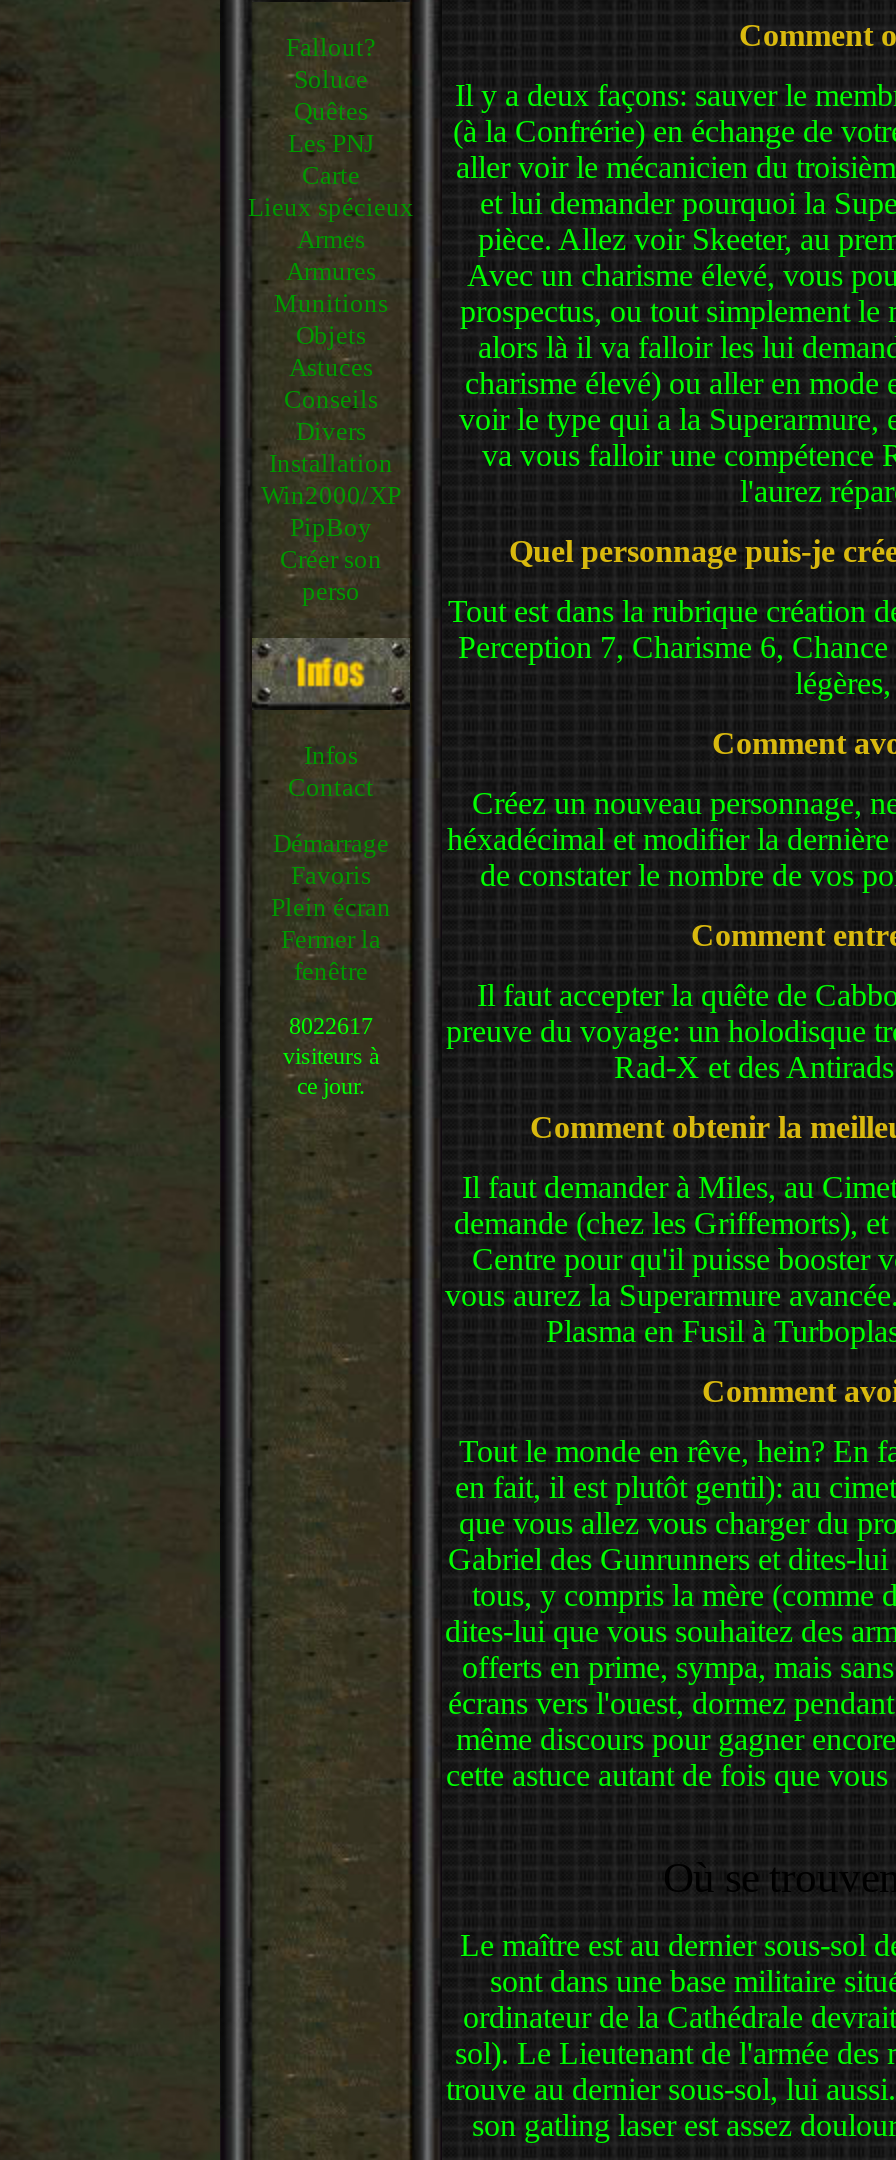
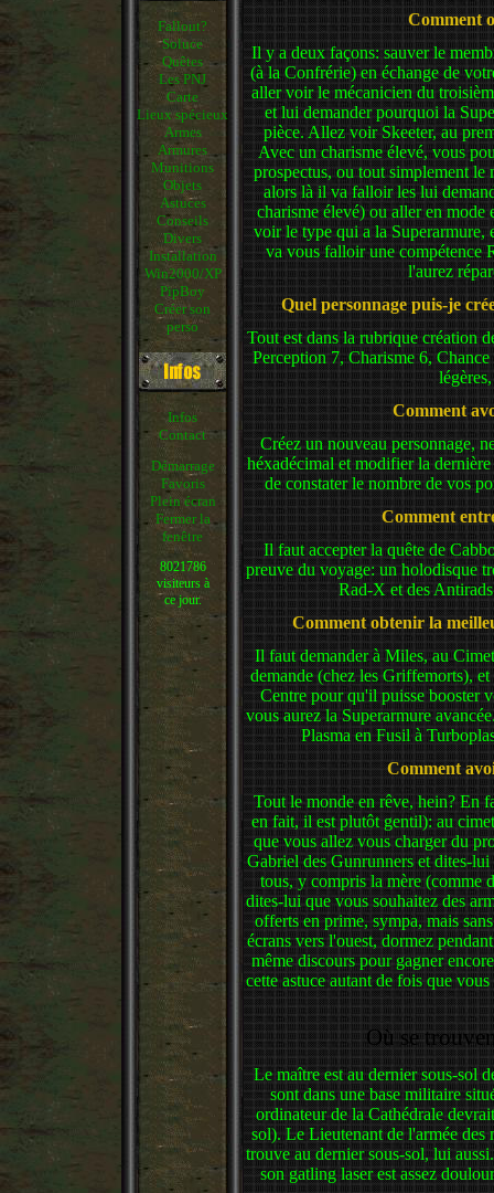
[289,1012,373,1040] 8022617 -> [159,559,206,574] 8021786

